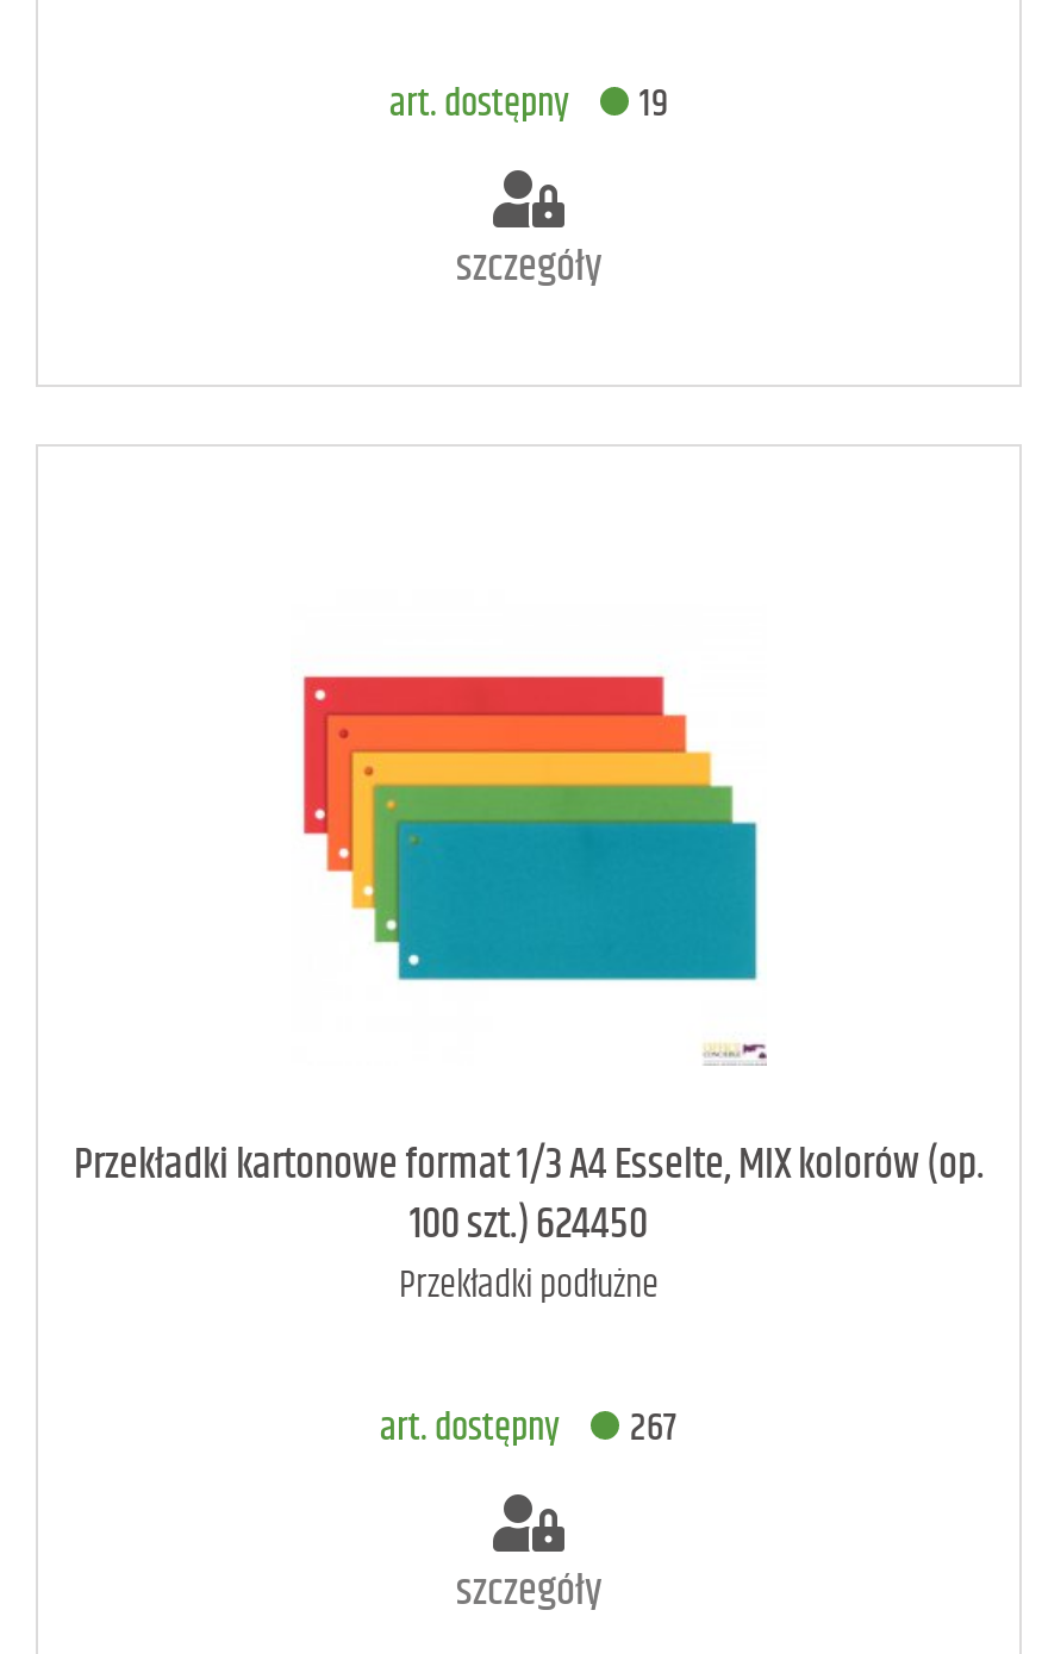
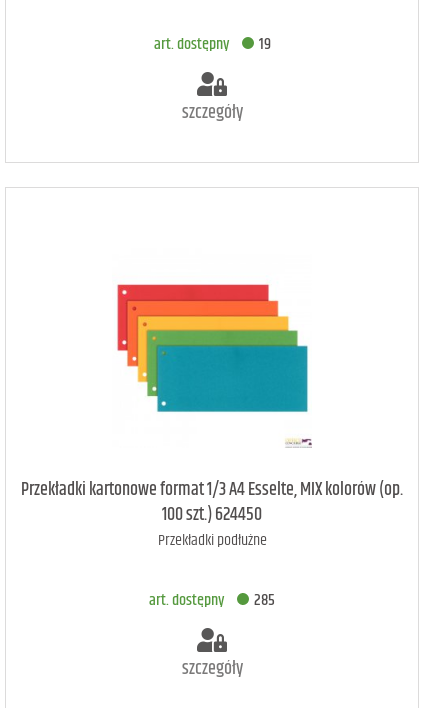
[380,1399,678,1459] art. dostępny 267 -> [149,588,275,613] art. dostępny 285

